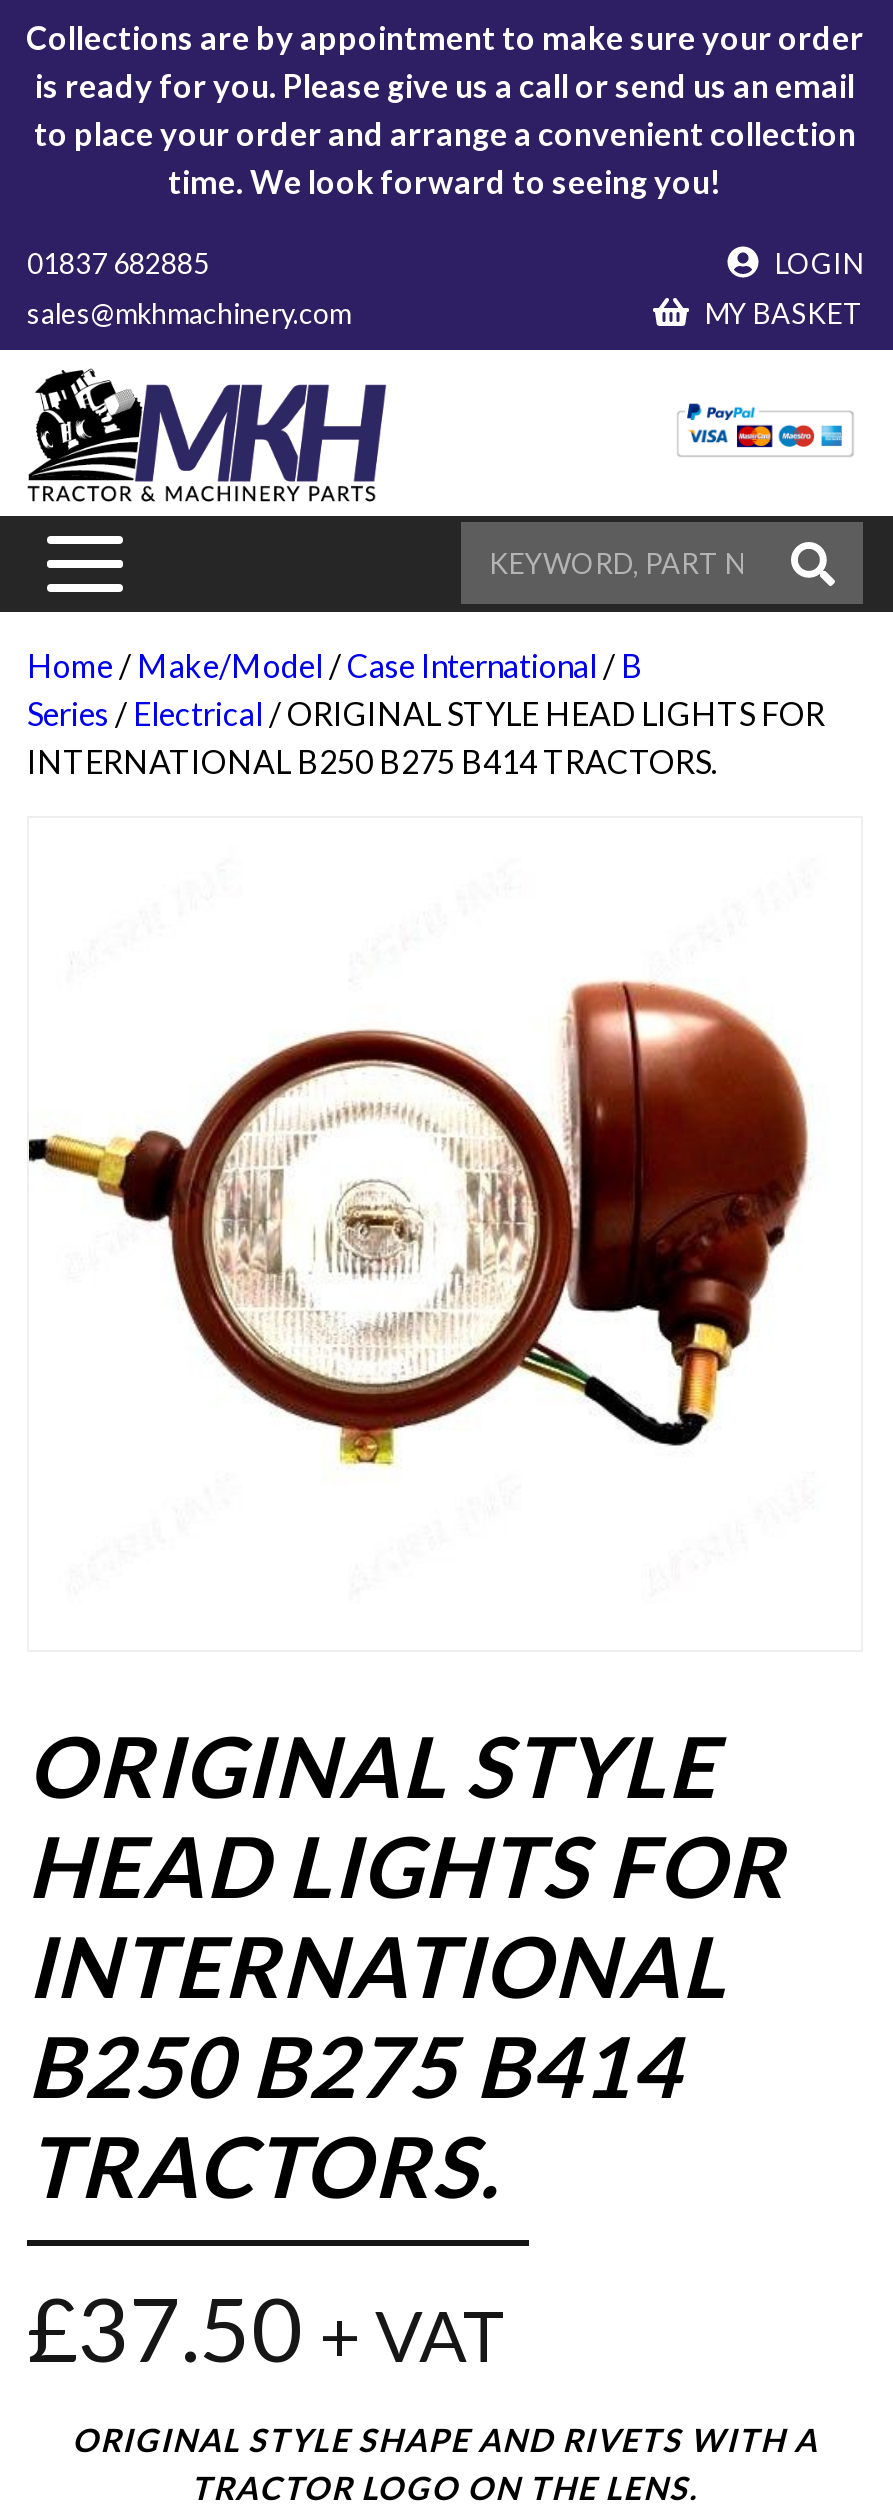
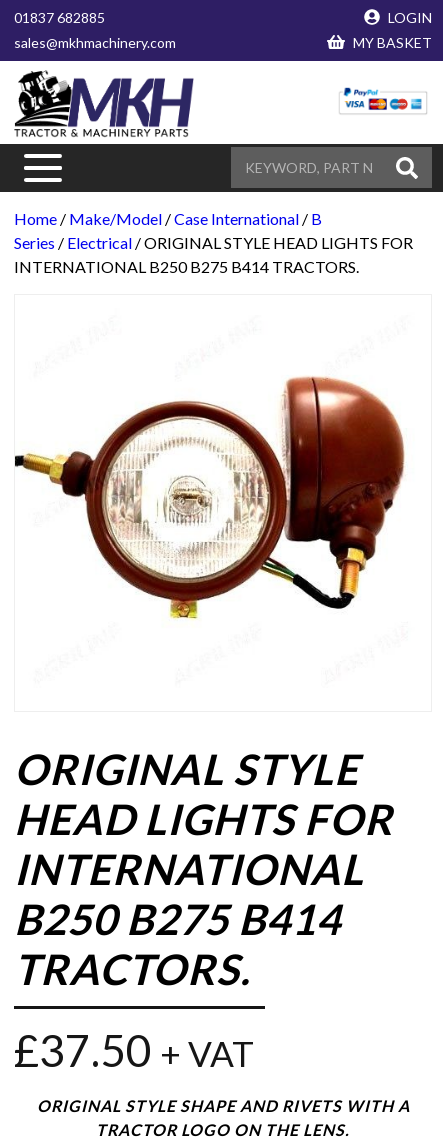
[26,18,864,200] Collections are by appointment to make sure your order | is ready for you. Please give us a call or send us an email | to place your order and arrange a convenient collection | time. We look forward to seeing you! -> none

